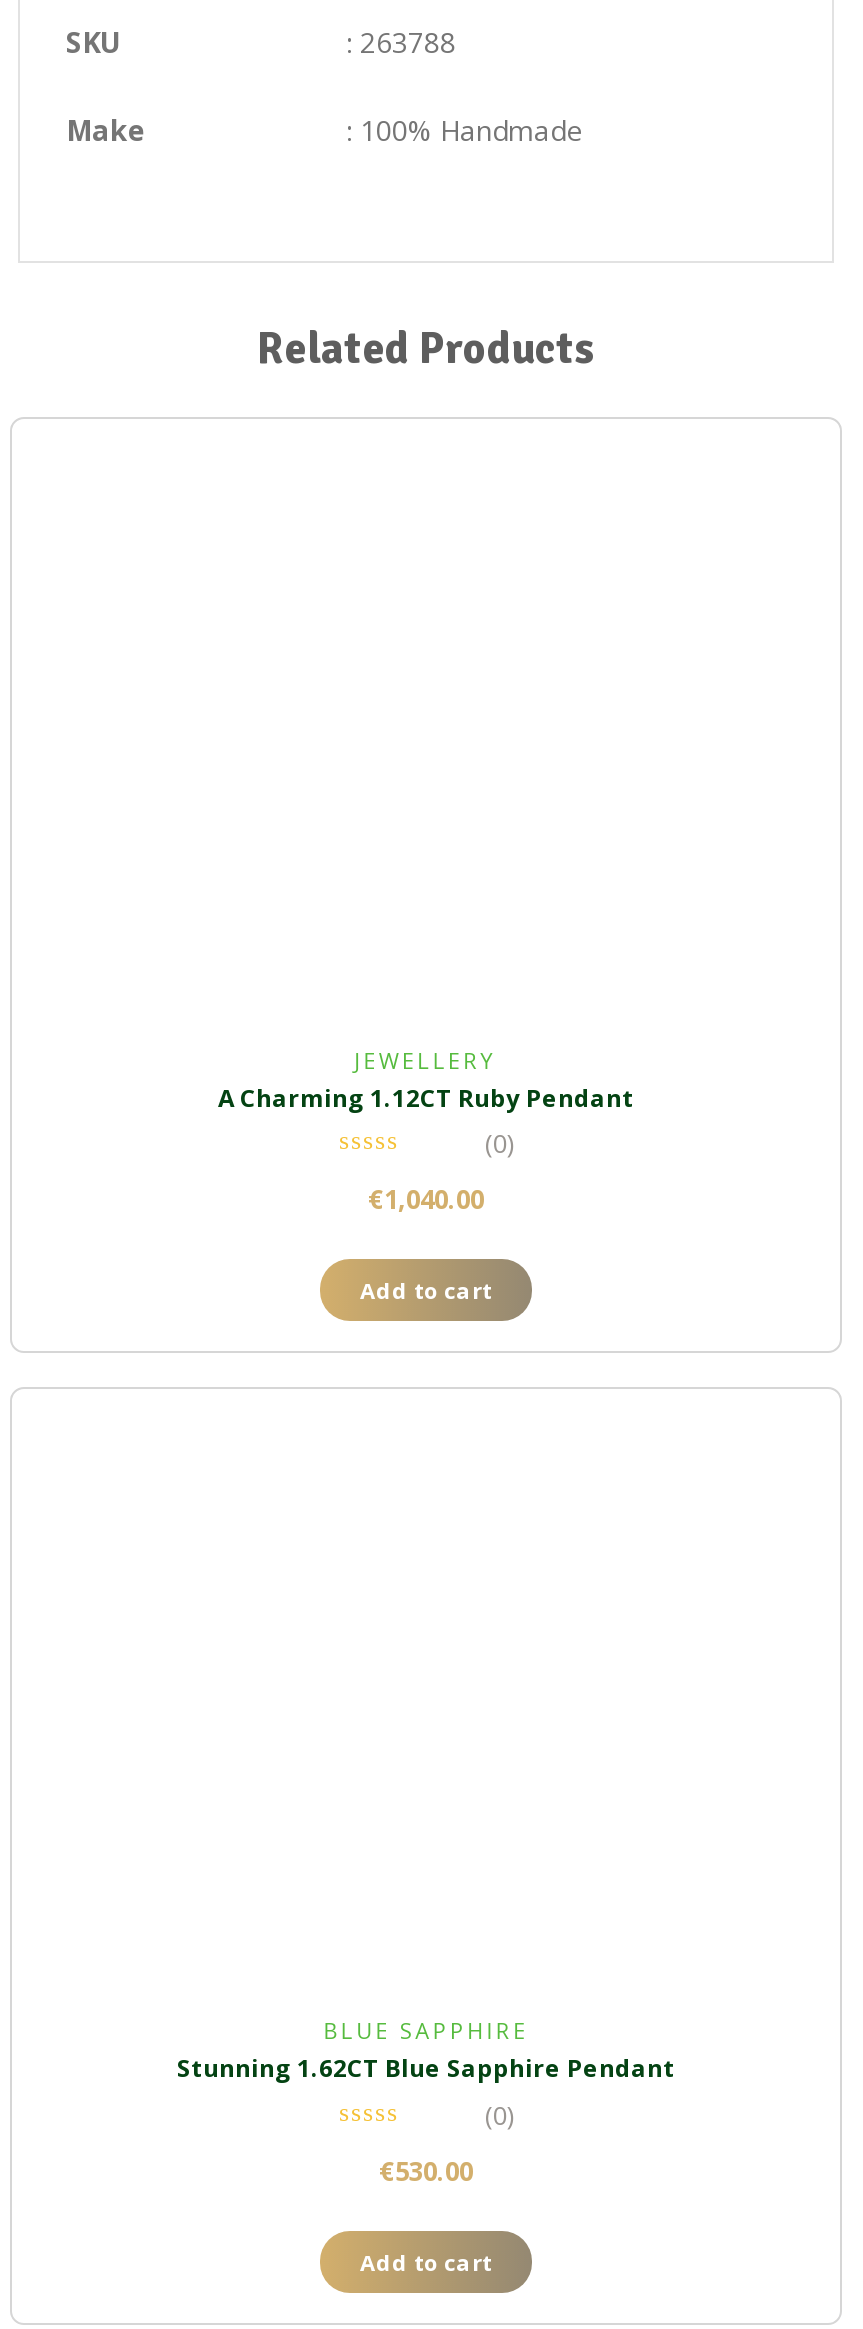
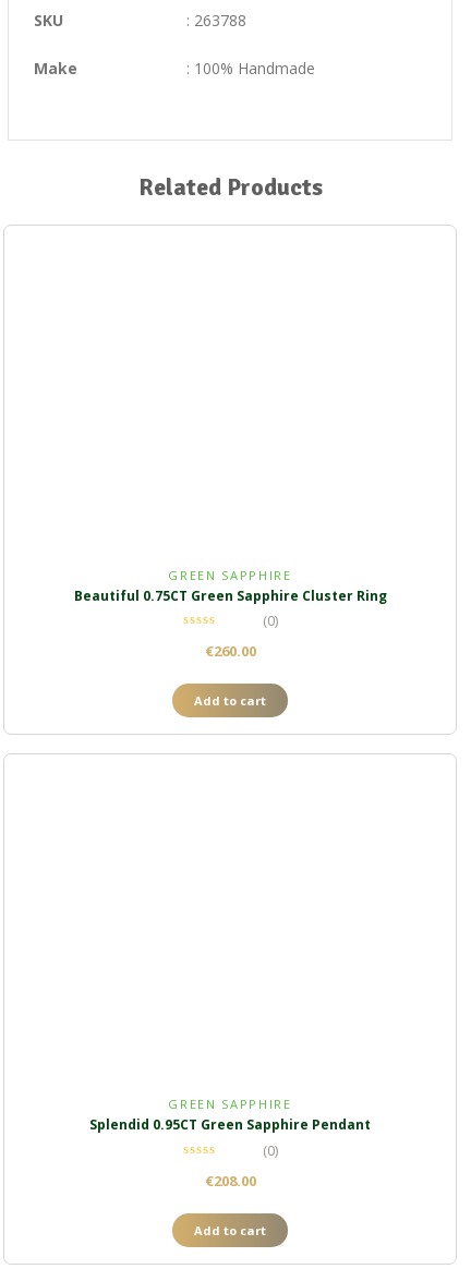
[218,1045,634,1115] JEWELLERY | A Charming 1.12CT Ruby Pendant -> [74,567,387,605] GREEN SAPPHIRE | Beautiful 0.75CT Green Sapphire Cluster Ring
[368,1181,484,1217] €1,040.00 -> [204,641,256,661] €260.00
[324,2015,528,2045] BLUE SAPPHIRE -> [168,1096,292,1112] GREEN SAPPHIRE
[177,2051,675,2085] Stunning 1.62CT Blue Sapphire Pendant -> [89,1115,371,1134] Splendid 0.95CT Green Sapphire Pendant
[379,2152,473,2188] €530.00 -> [204,1170,256,1190] €208.00

